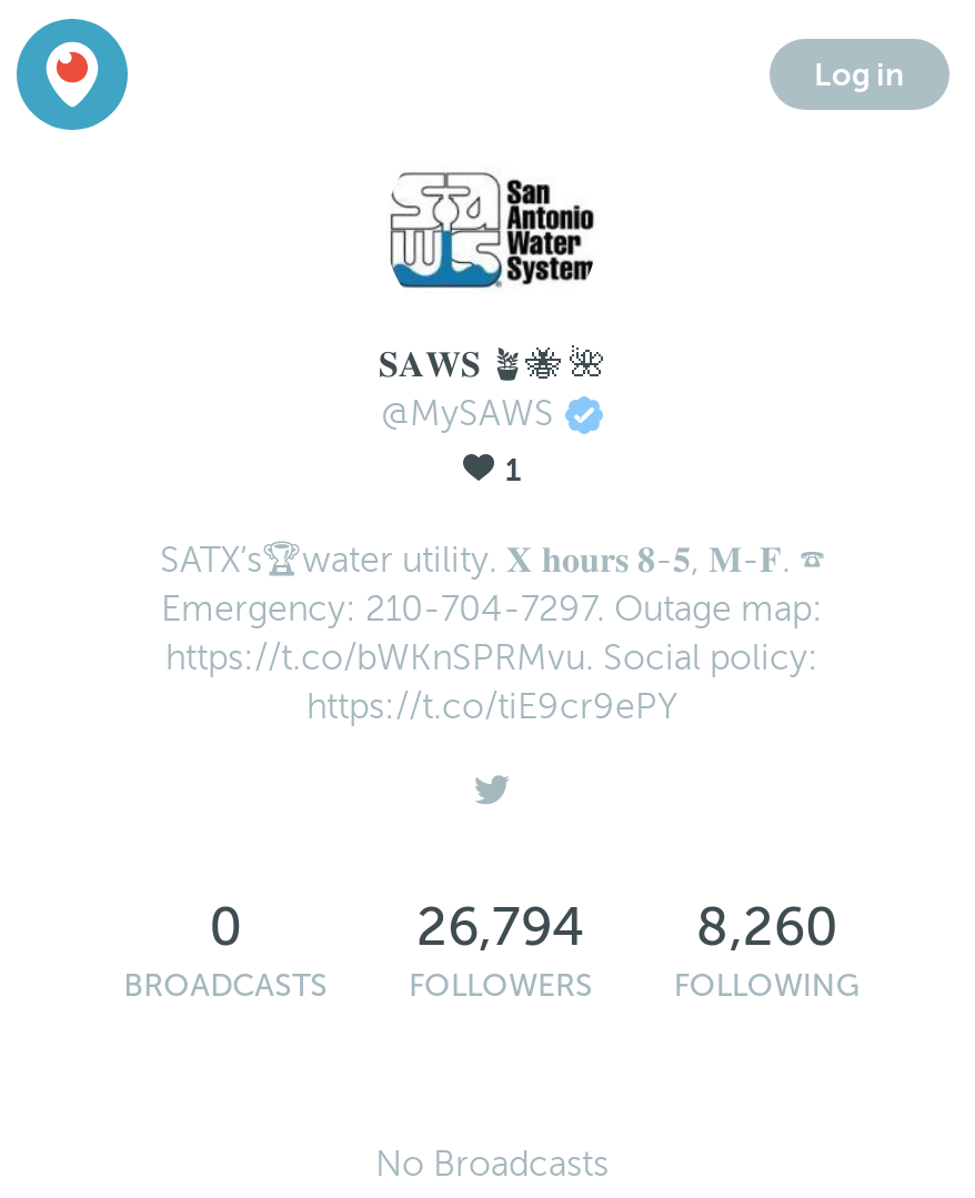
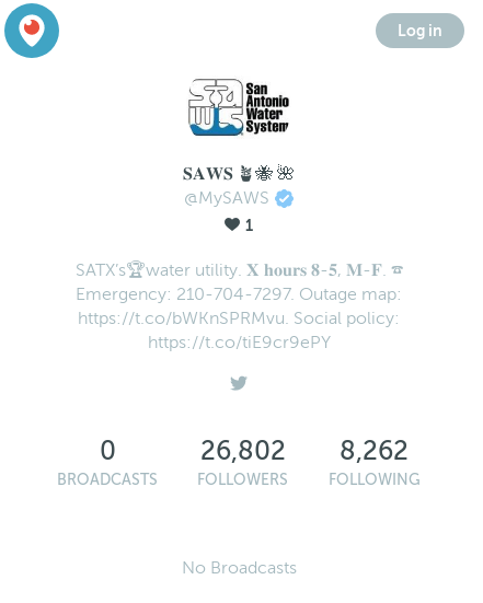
[416,898,585,958] 26,794 -> [200,437,286,466] 26,802
[696,898,838,958] 8,260 -> [340,437,409,466] 8,262

